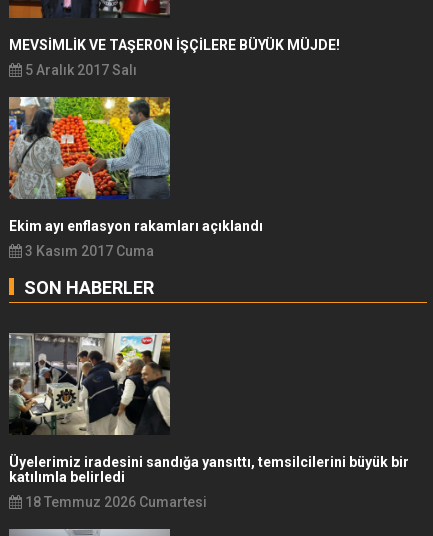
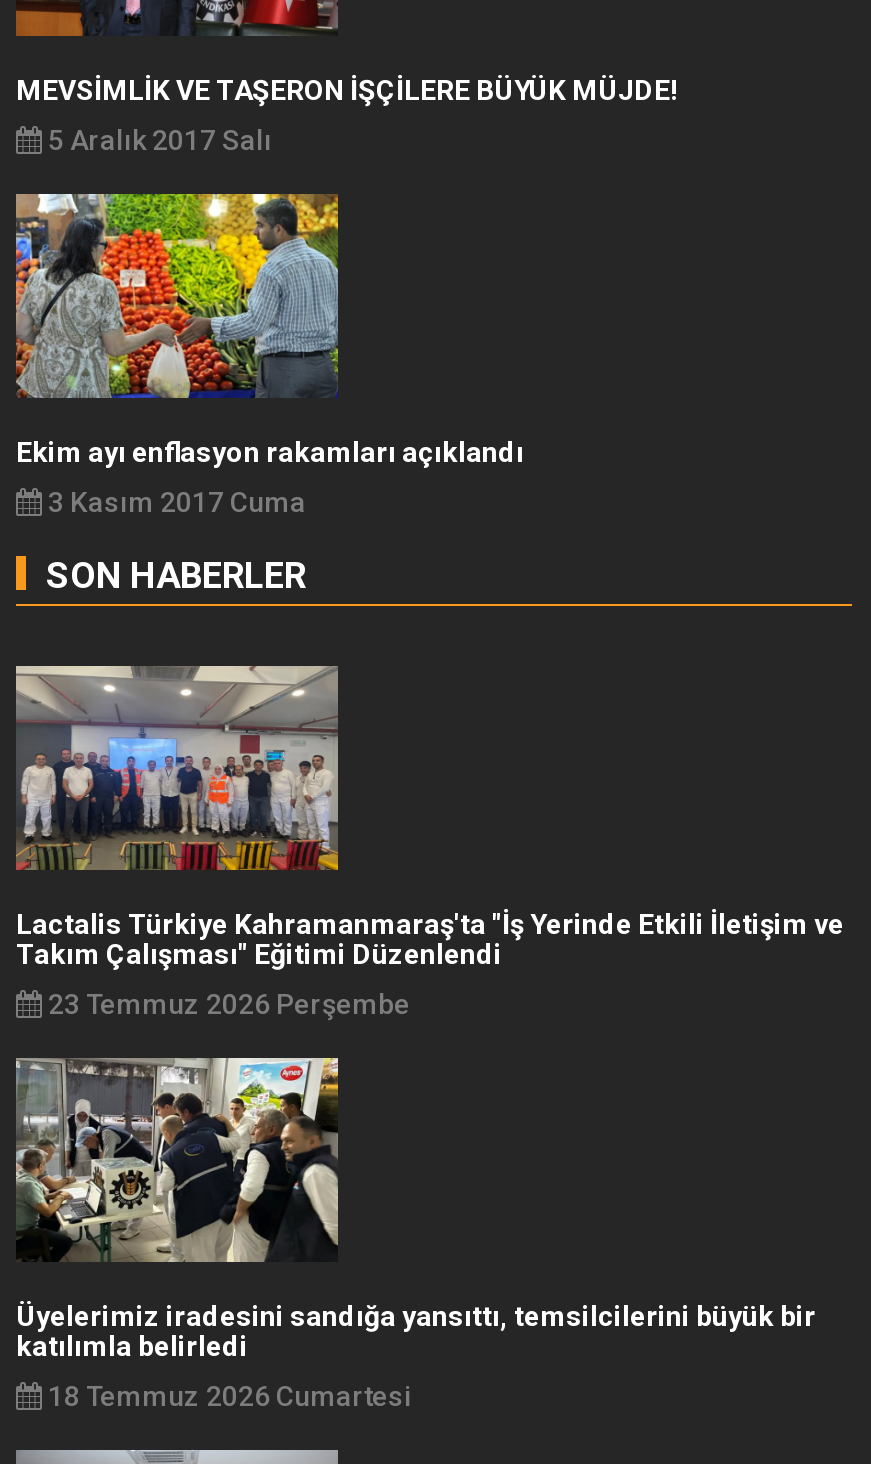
none -> [14,664,844,1021] [image] | Lactalis Türkiye Kahramanmaraş'ta "İş Yerinde Etkili İletişim ve | Takım Çalışması" Eğitimi Düzenlendi | 23 Temmuz 2026 Perşembe

